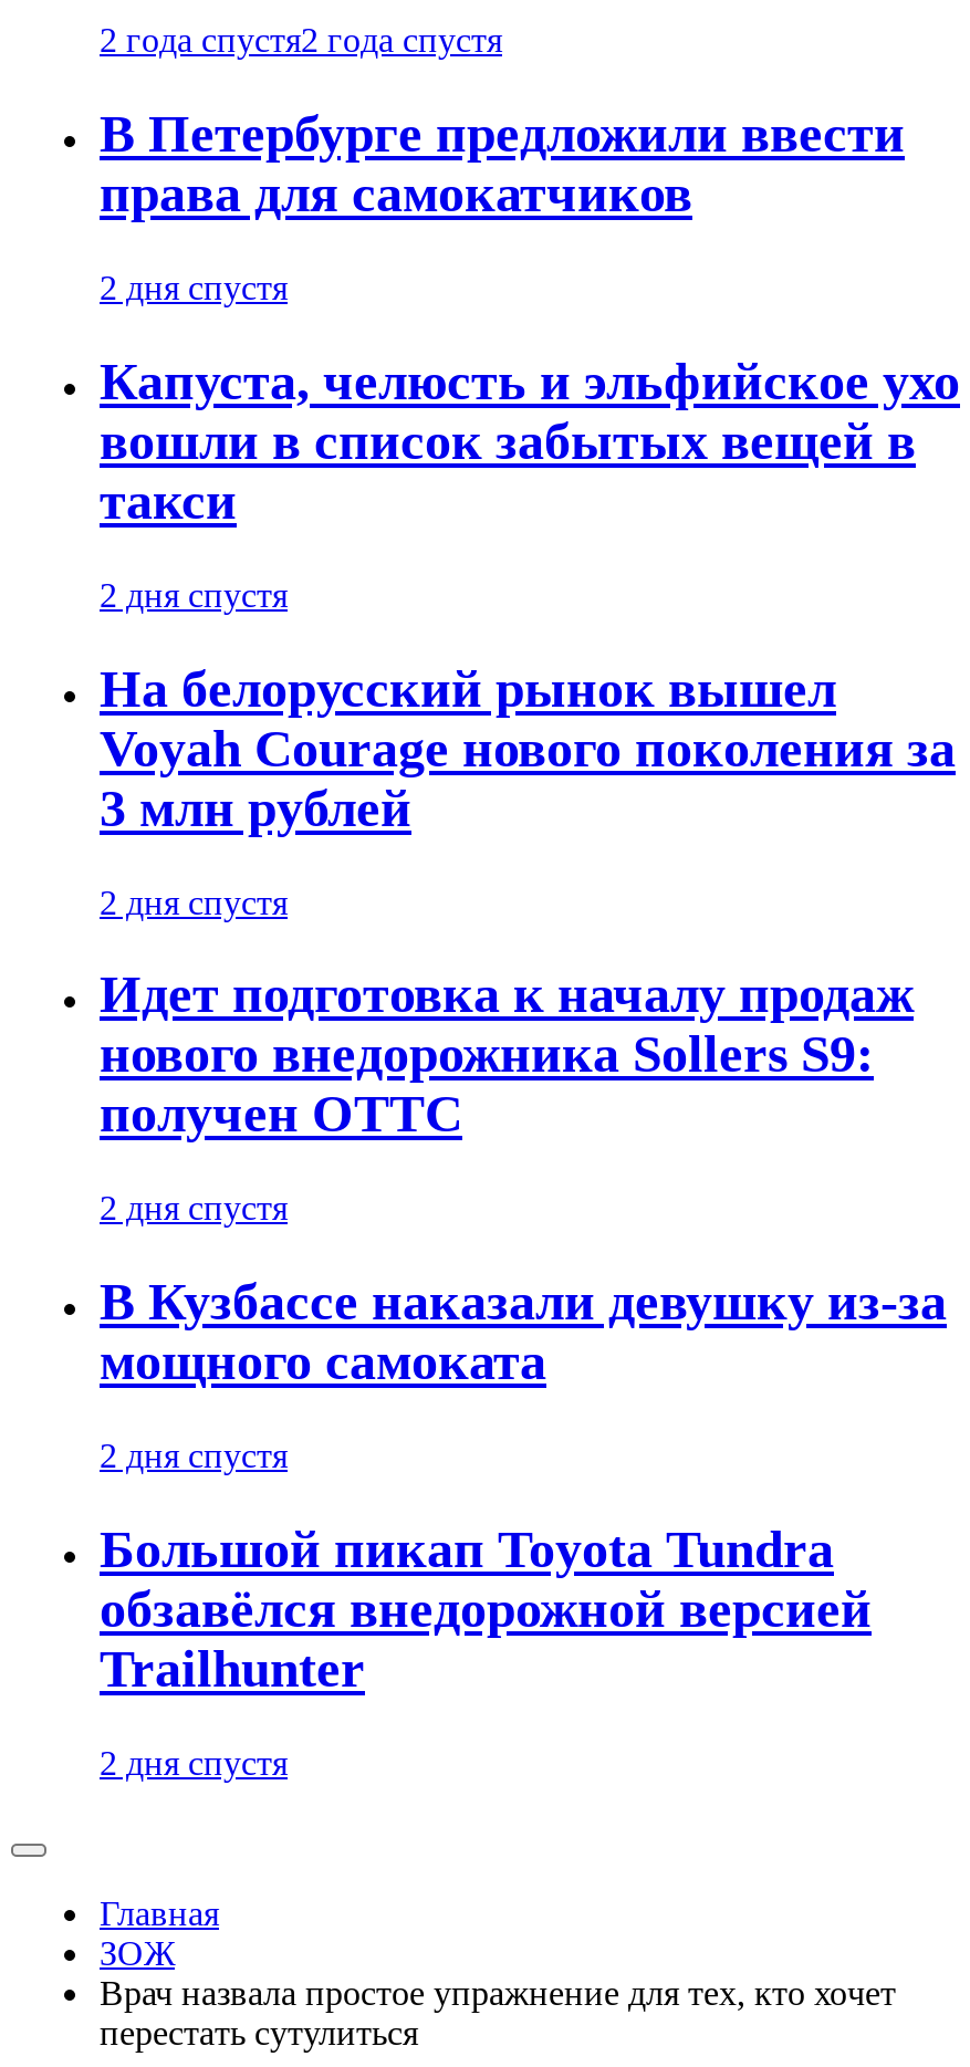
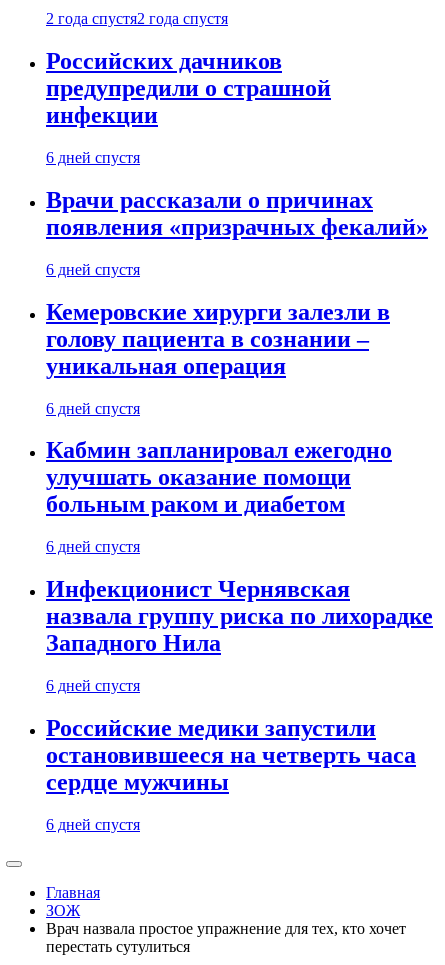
[100,105,905,222] В Петербурге предложили ввести | права для самокатчиков -> [46,48,331,128] Российских дачников | предупредили о страшной | инфекции
[100,269,288,306] 2 дня спустя -> [46,149,140,166] 6 дней спустя
[100,352,960,529] Капуста, челюсть и эльфийское ухо | вошли в список забытых вещей в | такси -> [46,187,428,240] Врачи рассказали о причинах | появления «призрачных фекалий»
[100,576,288,613] 2 дня спустя -> [46,261,140,278] 6 дней спустя
[100,660,956,837] На белорусский рынок вышел | Voyah Courage нового поколения за | 3 млн рублей -> [46,299,390,379] Кемеровские хирурги залезли в | голову пациента в сознании – | уникальная операция
[100,883,288,920] 2 дня спустя -> [46,400,140,417] 6 дней спустя
[100,967,914,1144] Идет подготовка к началу продаж | нового внедорожника Sollers S9: | получен ОТТС -> [46,437,392,517] Кабмин запланировал ежегодно | улучшать оказание помощи | больным раком и диабетом
[100,1190,288,1227] 2 дня спустя -> [46,538,140,555] 6 дней спустя
[100,1274,947,1391] В Кузбассе наказали девушку из-за | мощного самоката -> [46,576,433,656] Инфекционист Чернявская | назвала группу риска по лихорадке | Западного Нила
[100,1437,288,1475] 2 дня спустя -> [46,677,140,694] 6 дней спустя
[100,1521,872,1698] Большой пикап Toyota Tundra | обзавёлся внедорожной версией | Trailhunter -> [46,715,416,795] Российские медики запустили | остановившееся на четверть часа | сердце мужчины
[100,1744,288,1782] 2 дня спустя -> [46,816,140,833] 6 дней спустя

